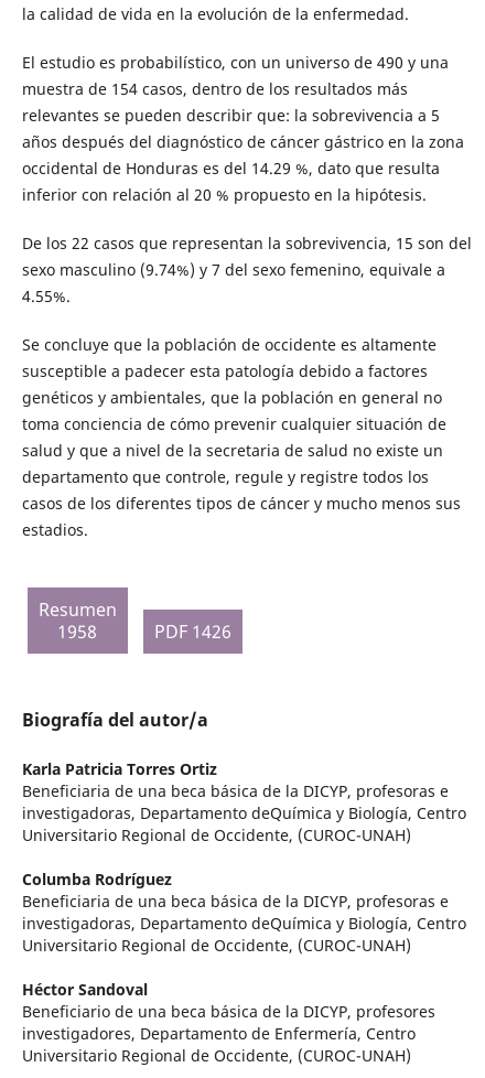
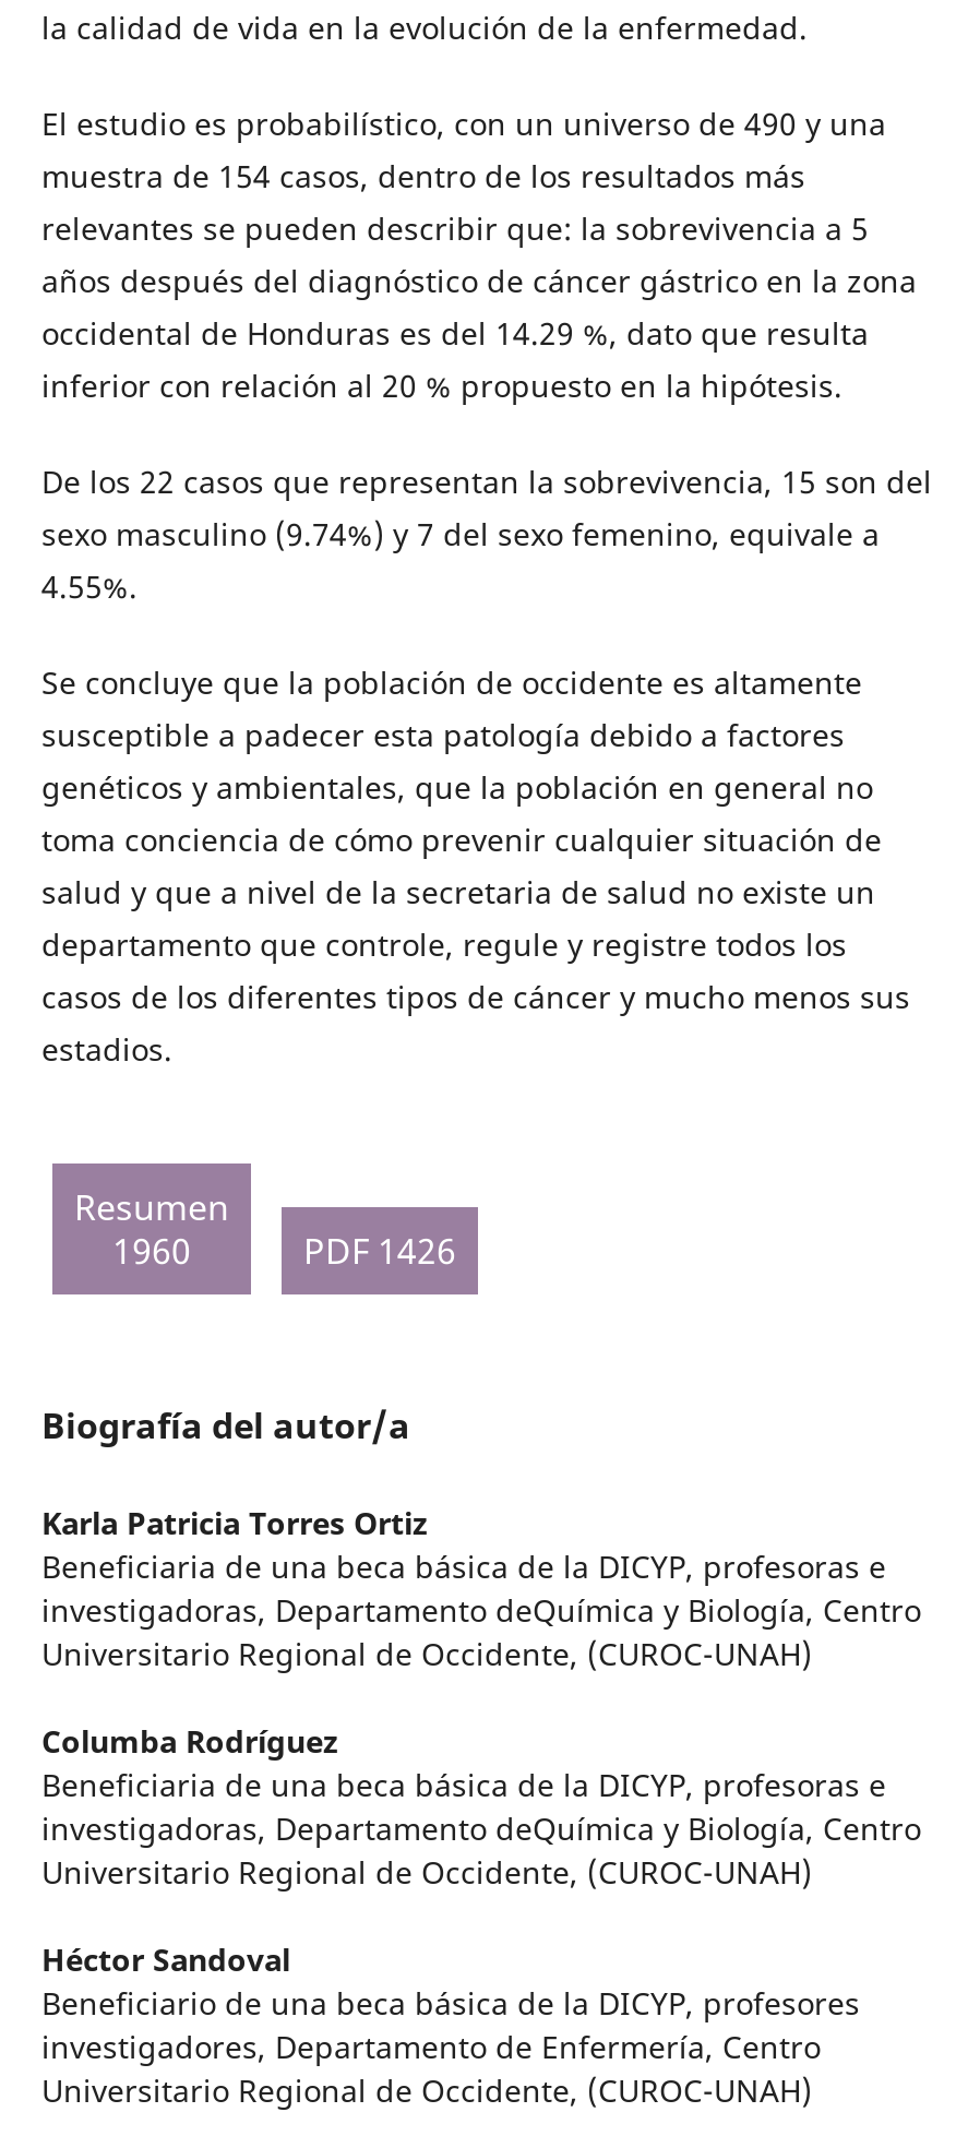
[58,619,98,644] 1958 -> [112,1227,191,1275] 1960

